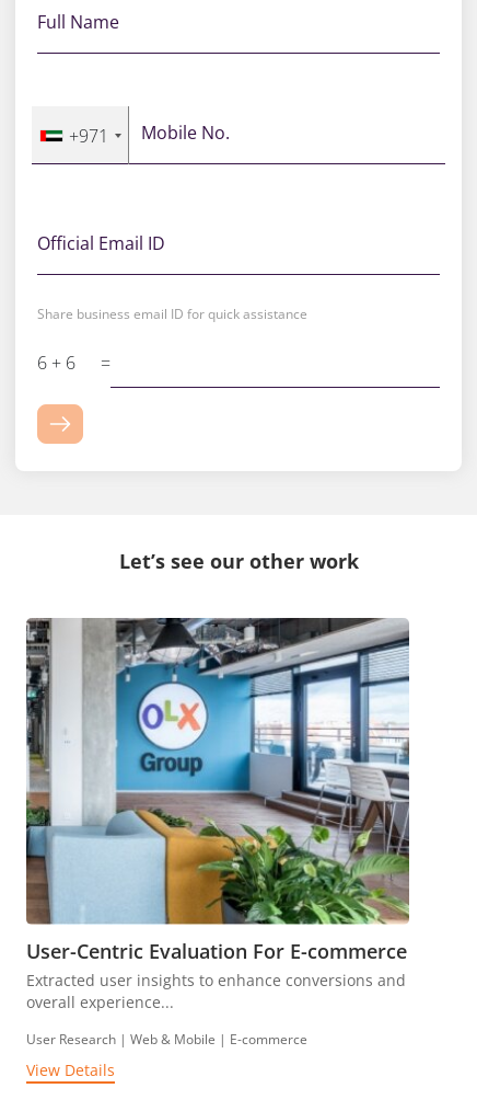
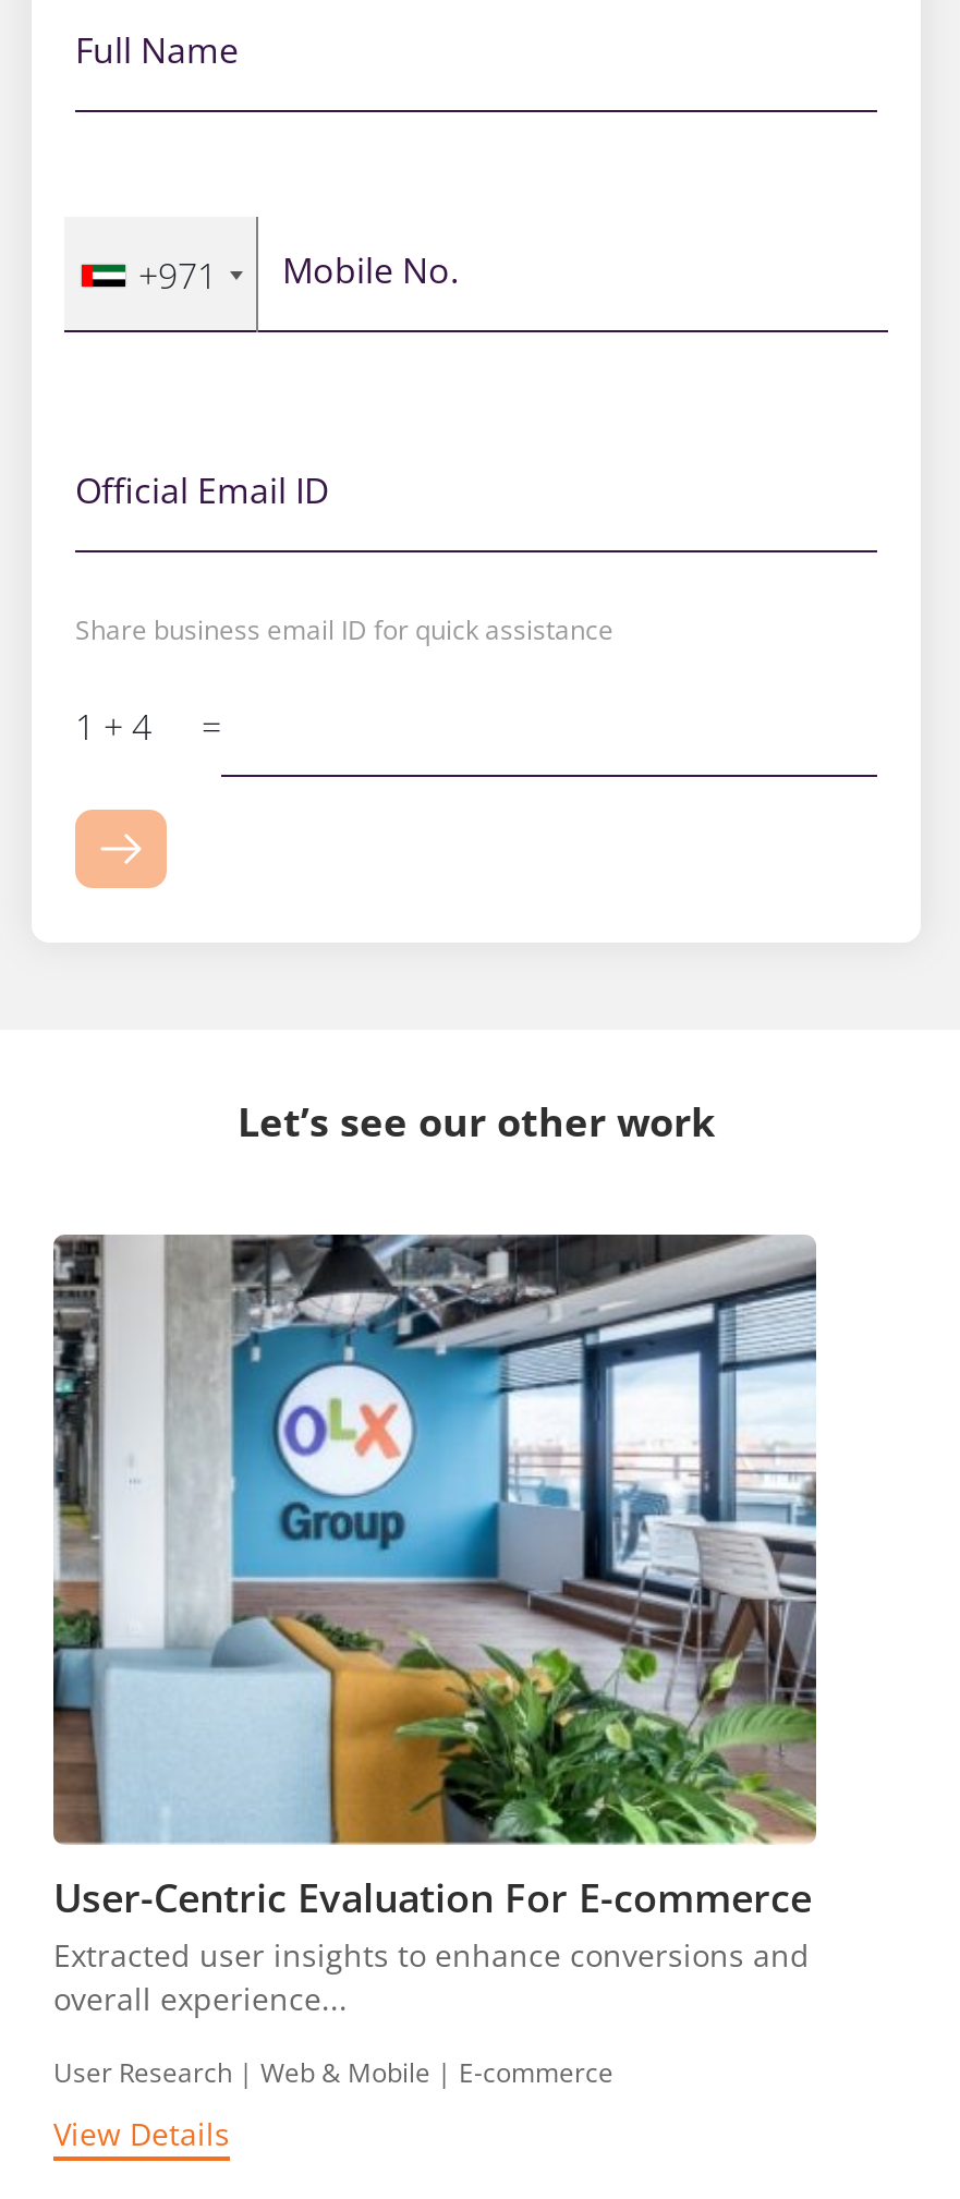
[37,350,75,374] 6 + 6 -> [75,702,151,750] 1 + 4

